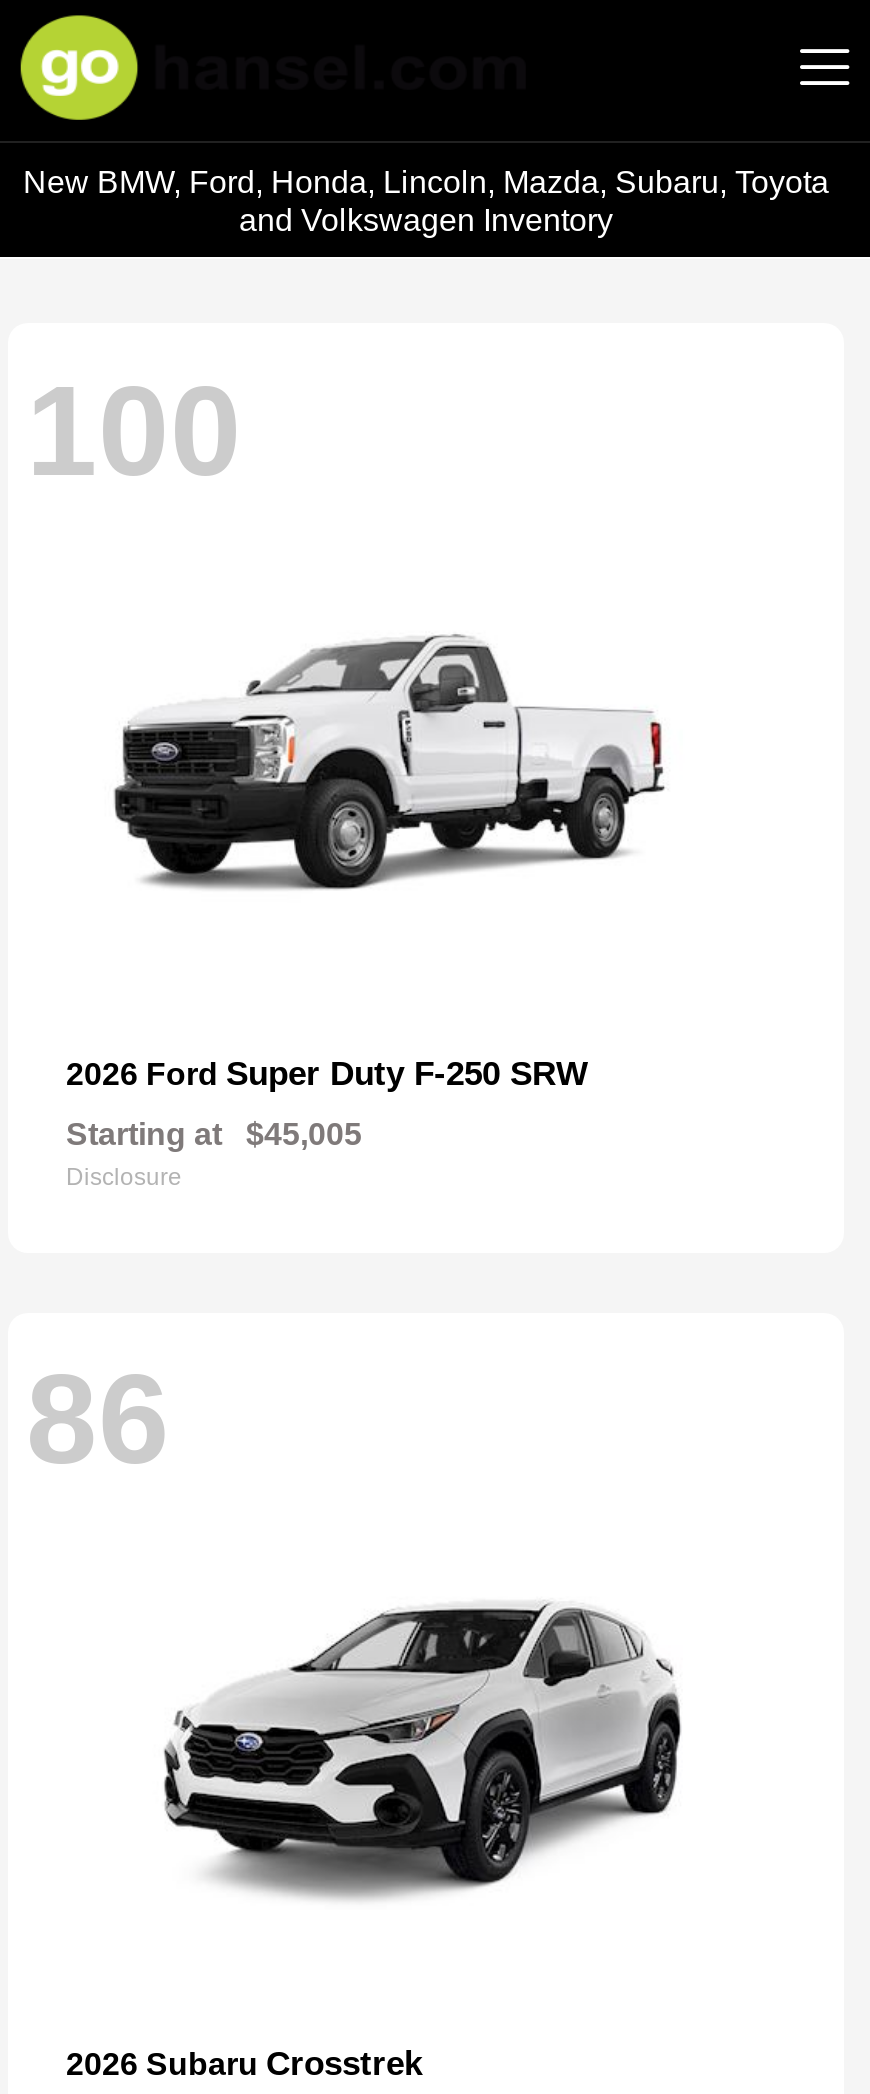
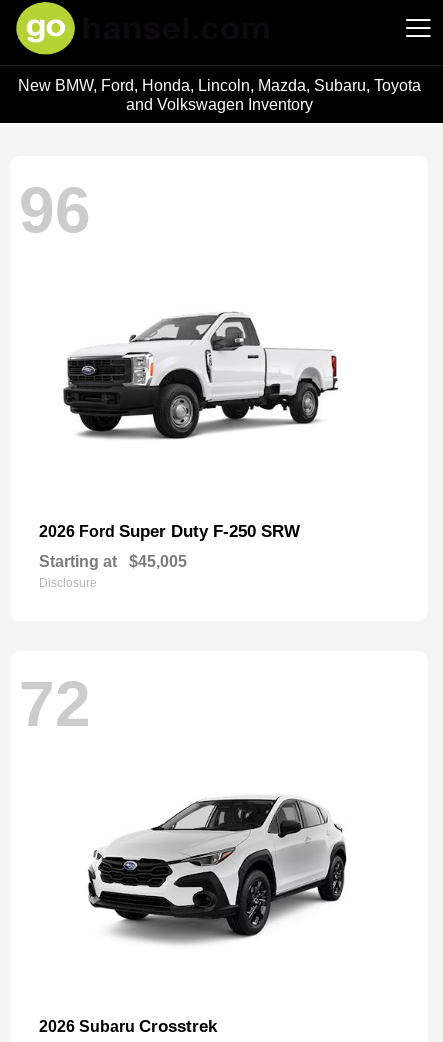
[26,358,242,502] 100 -> [19,174,91,246] 96
[26,1348,170,1492] 86 -> [19,668,91,740] 72

